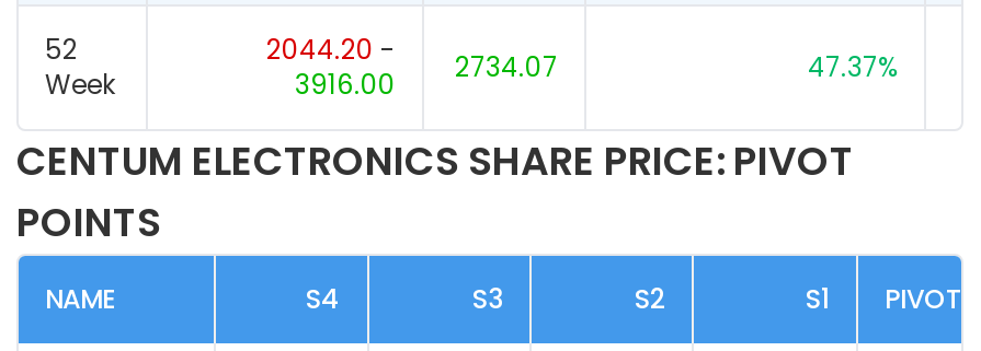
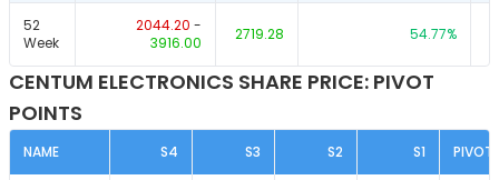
[266,31,558,103] 2044.20 - 3916.00 2734.07 -> [136,16,284,52] 2044.20 - 3916.00 2719.28
[808,48,898,85] 47.37% -> [410,24,457,43] 54.77%

